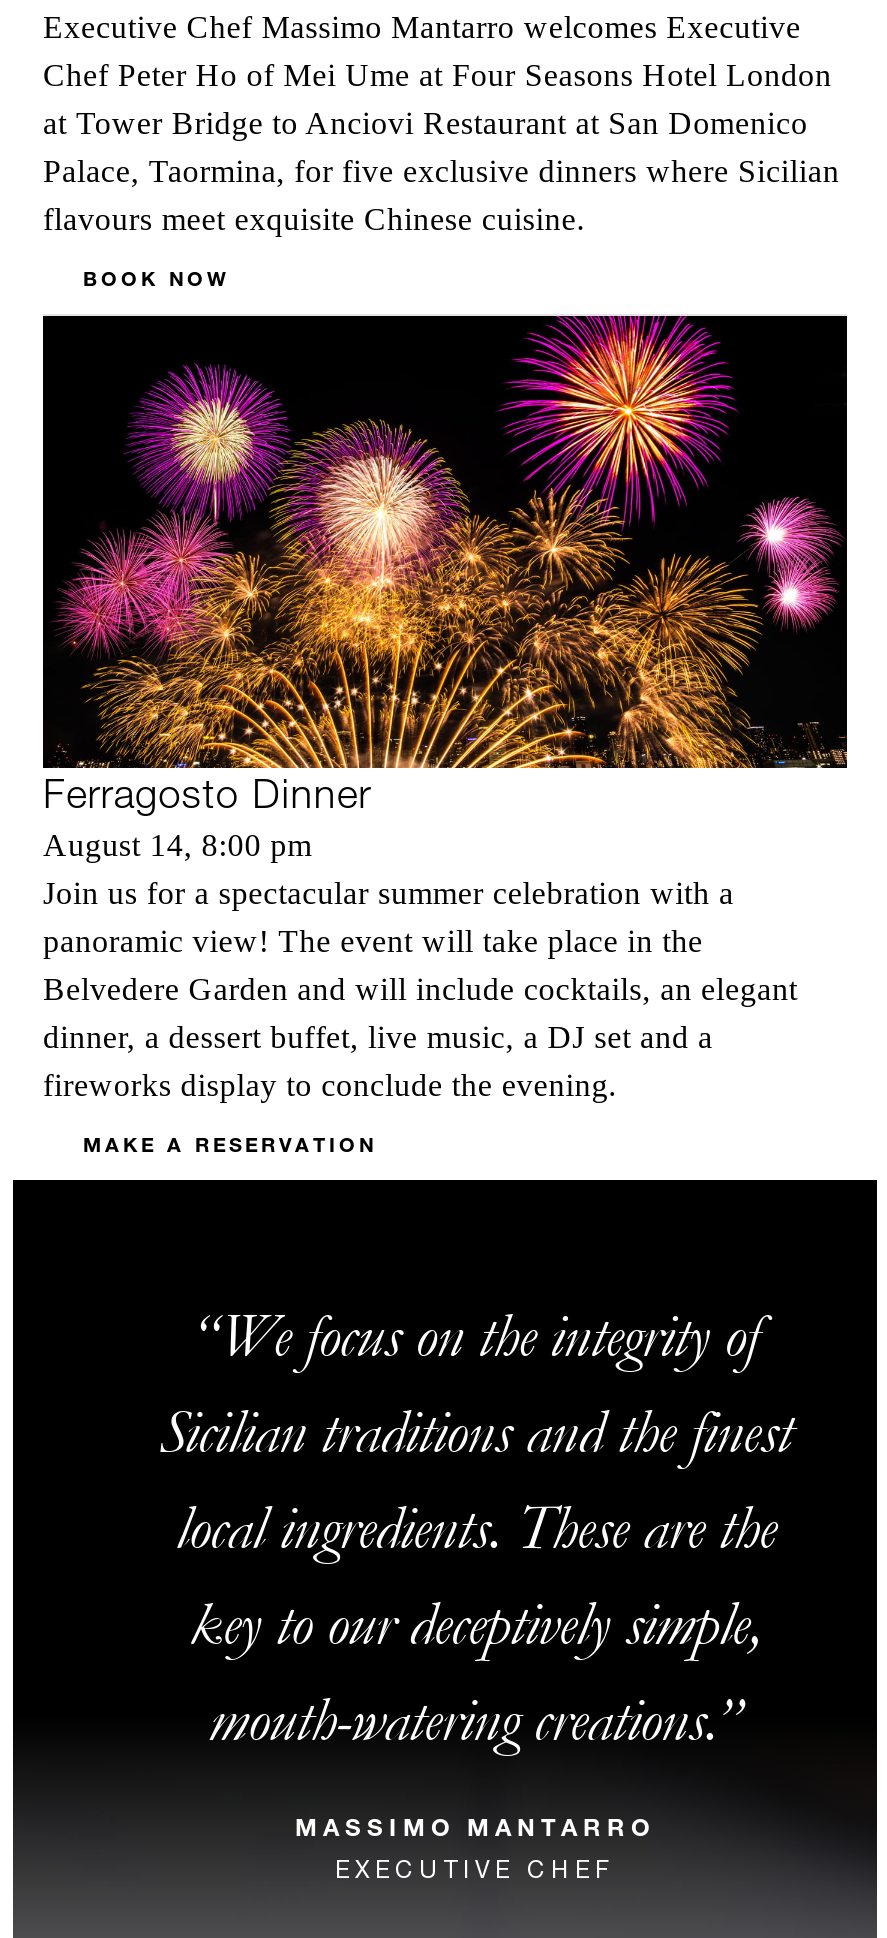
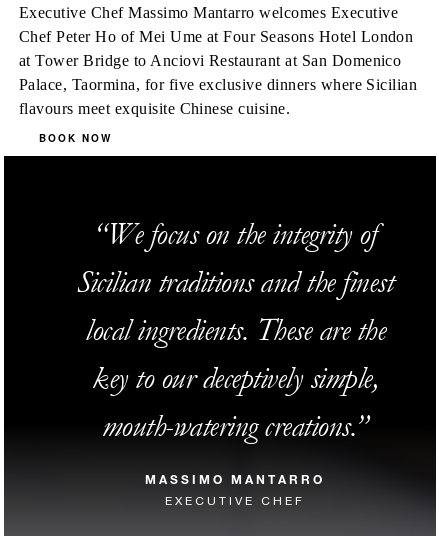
[41,316,849,1157] [image] | Ferragosto Dinner | August 14, 8:00 pm | Join us for a spectacular summer celebration with a | panoramic view! The event will take place in the | Belvedere Garden and will include cocktails, an elegant | dinner, a dessert buffet, live music, a DJ set and a | fireworks display to conclude the evening. | MAKE A RESERVATION -> none

